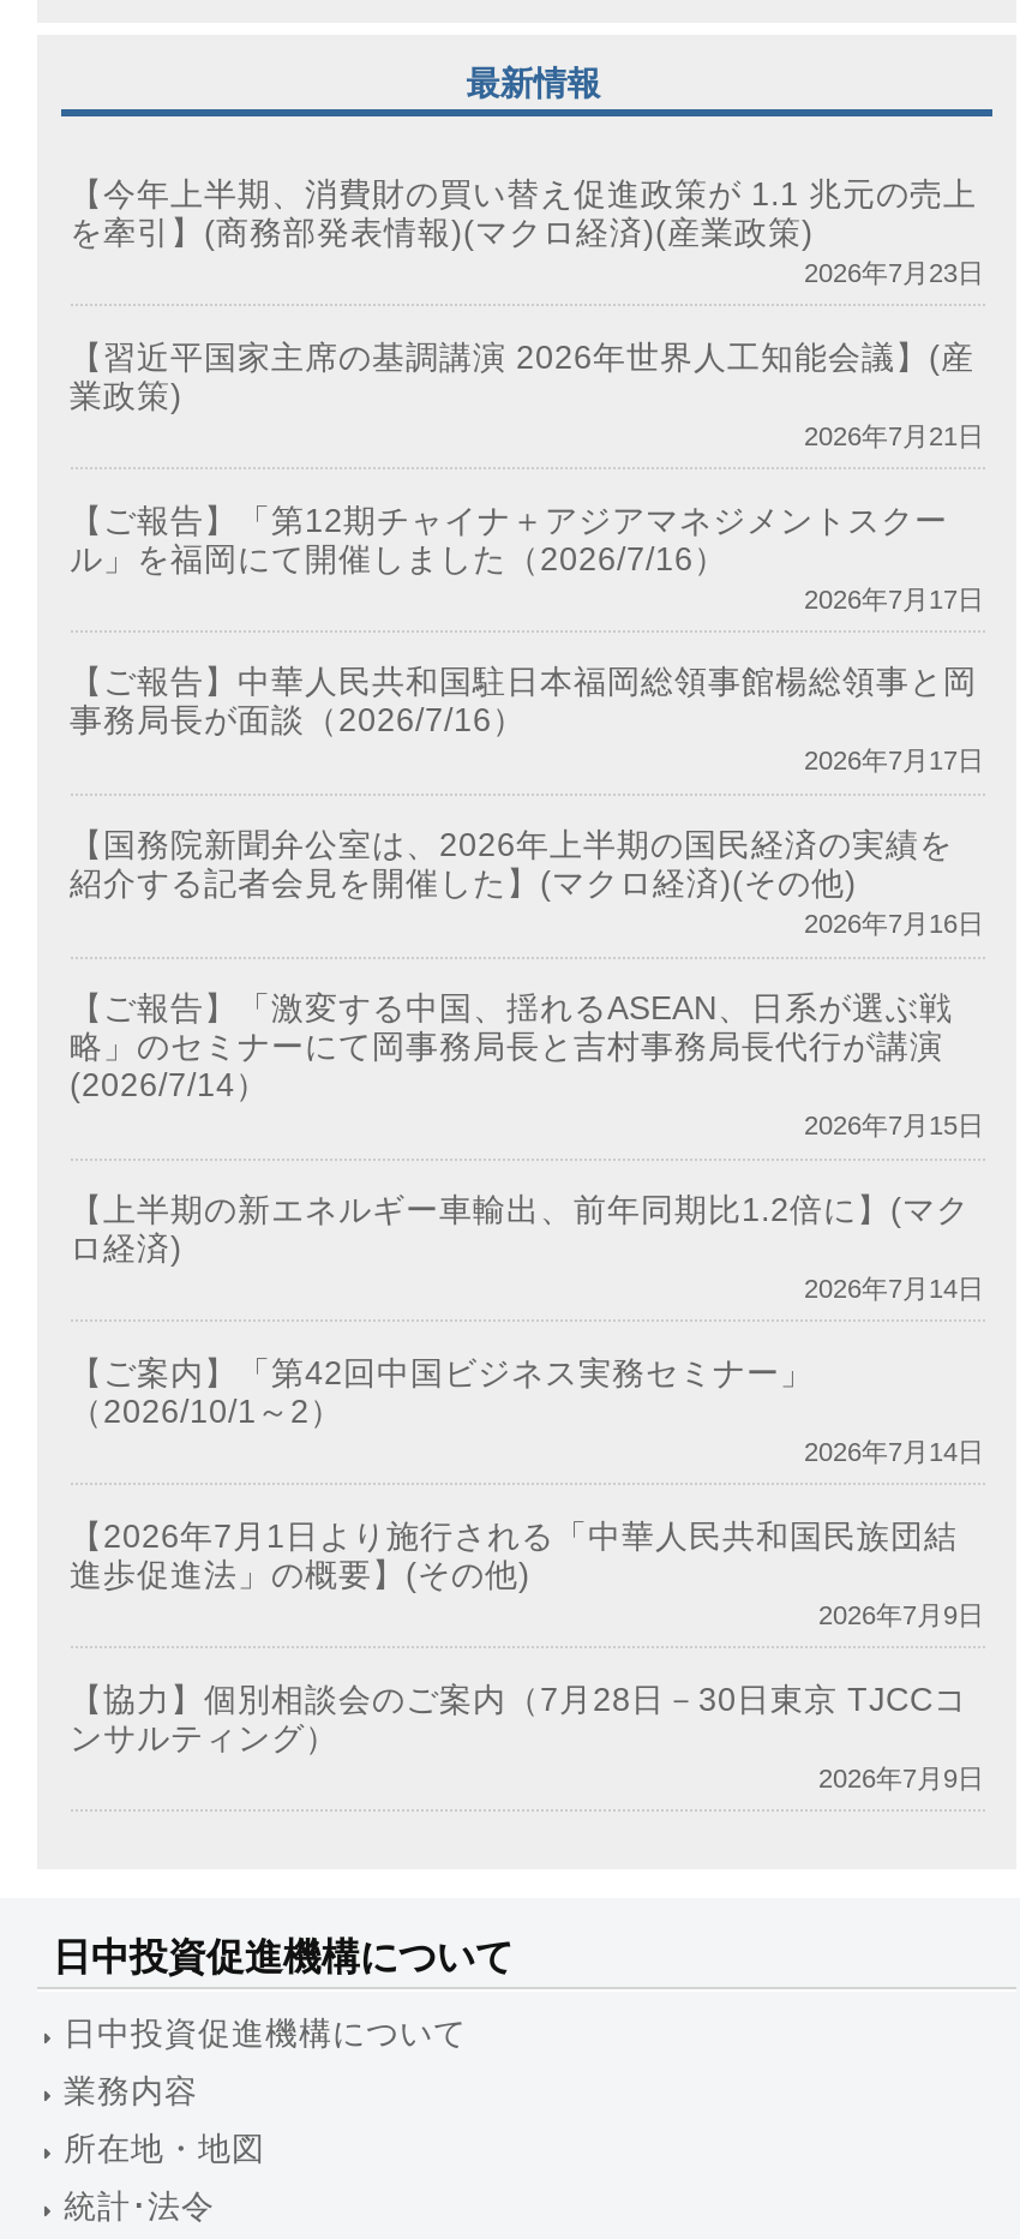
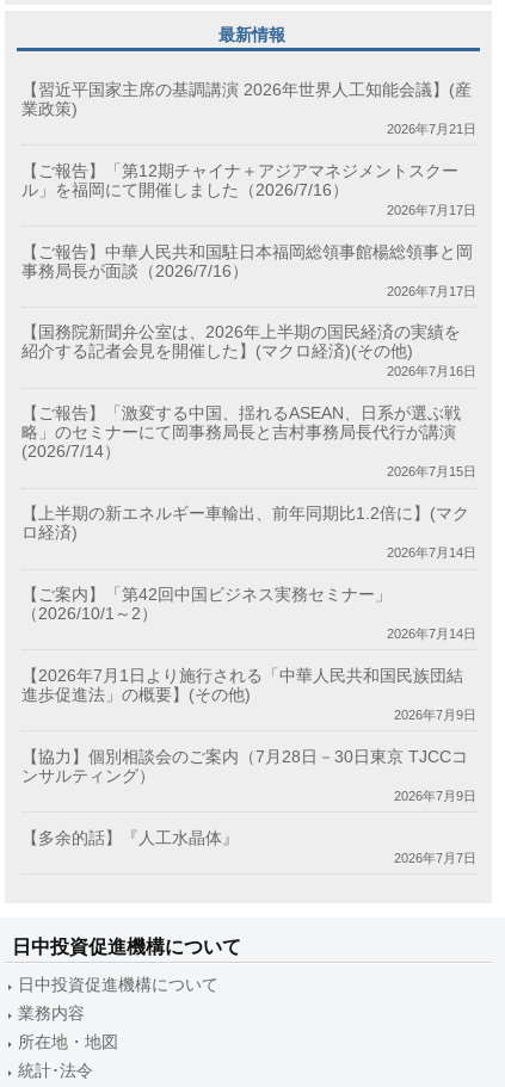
[70,176,984,286] 【今年上半期、消費財の買い替え促進政策が 1.1 兆元の売上 | を牽引】(商務部発表情報)(マクロ経済)(産業政策) | 2026年7月23日 -> none
moved [70,339,984,1792] -> [21,81,476,803]: 【習近平国家主席の基調講演 2026年世界人工知能会議】(産 | 業政策) | 2026年7月21日 | ... | ンサルティング） | 2026年7月9日
none -> [21,829,476,865] 【多余的話】『人工水晶体』 | 2026年7月7日

